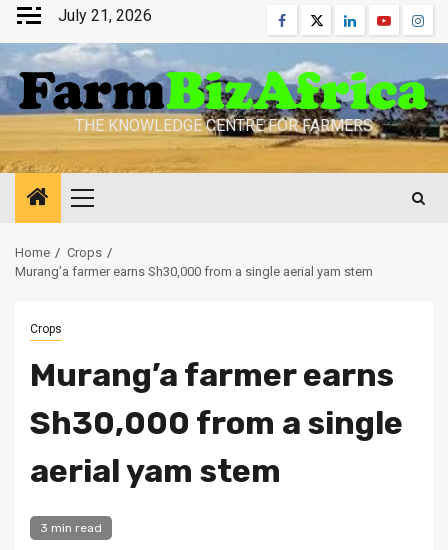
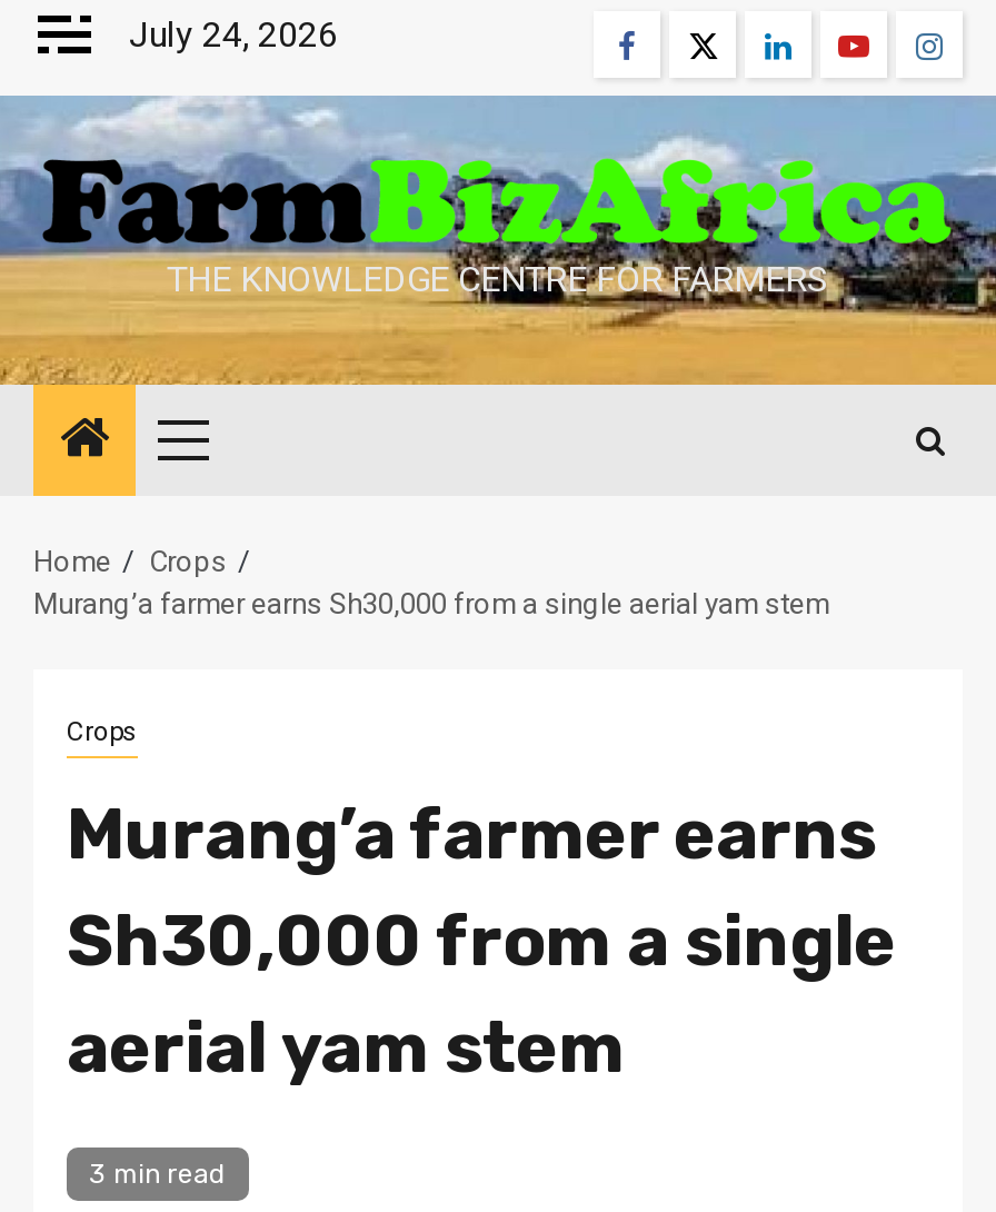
[58,6,152,25] July 21, 2026 -> [129,13,338,56] July 24, 2026

